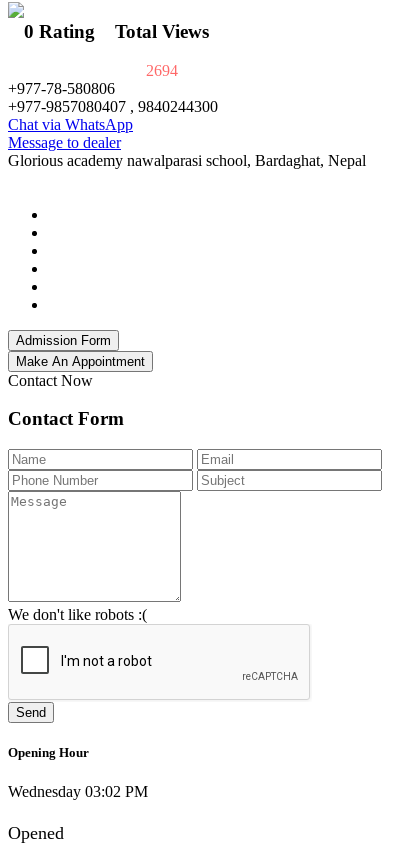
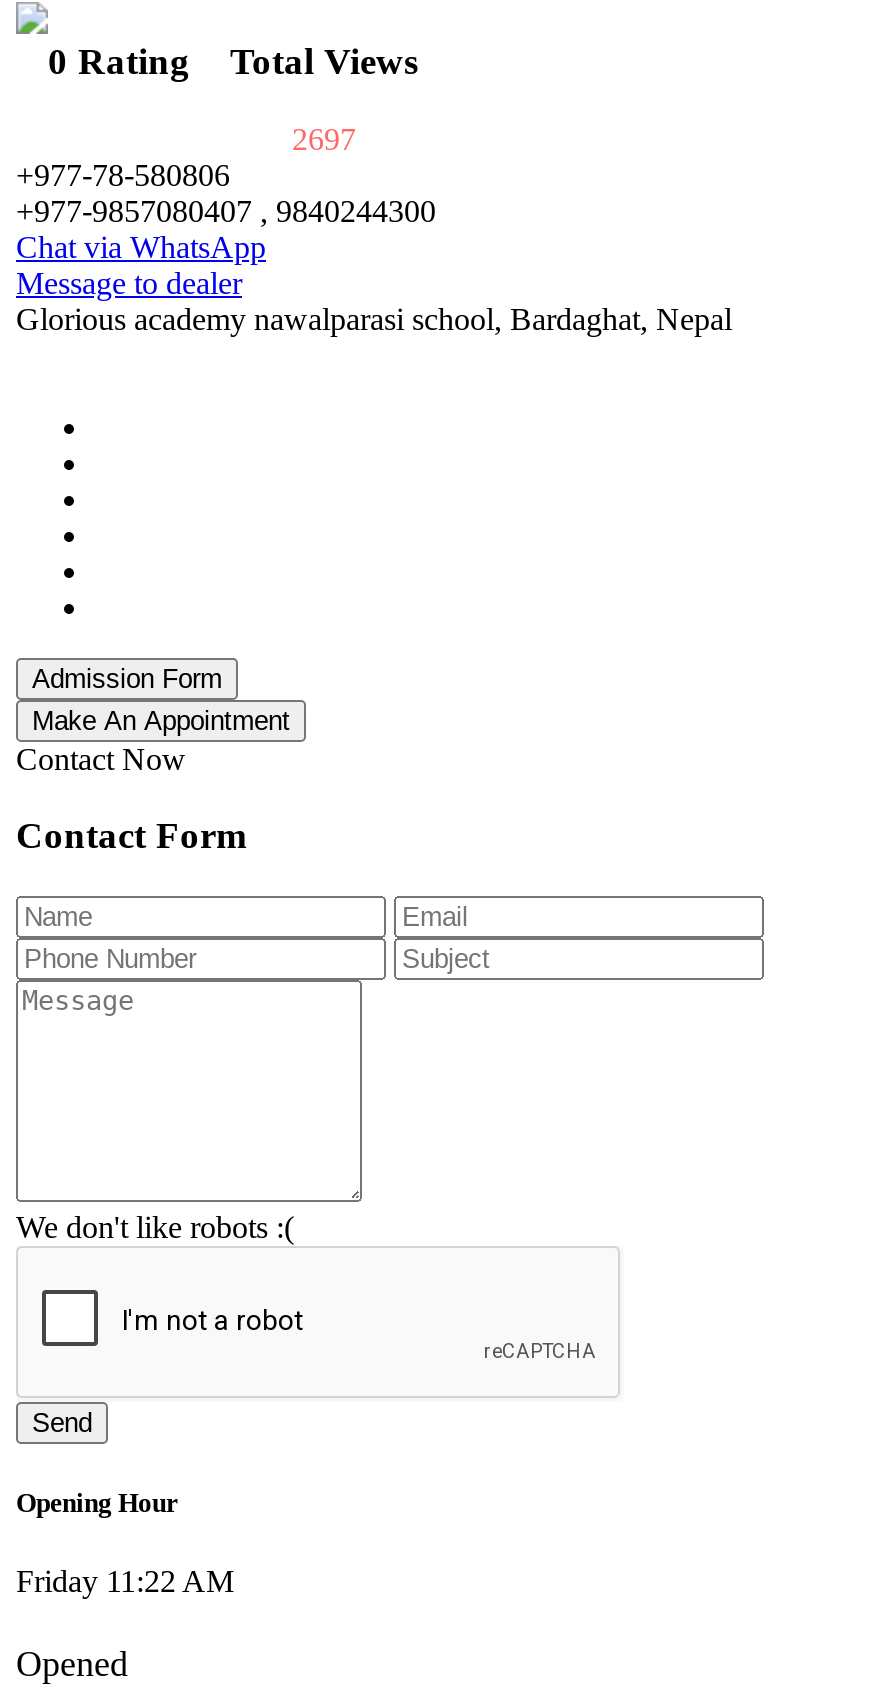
[146,61,178,78] 2694 -> [292,121,356,155] 2697
[8,783,148,800] Wednesday 03:02 PM -> [16,1565,234,1599] Friday 11:22 AM

